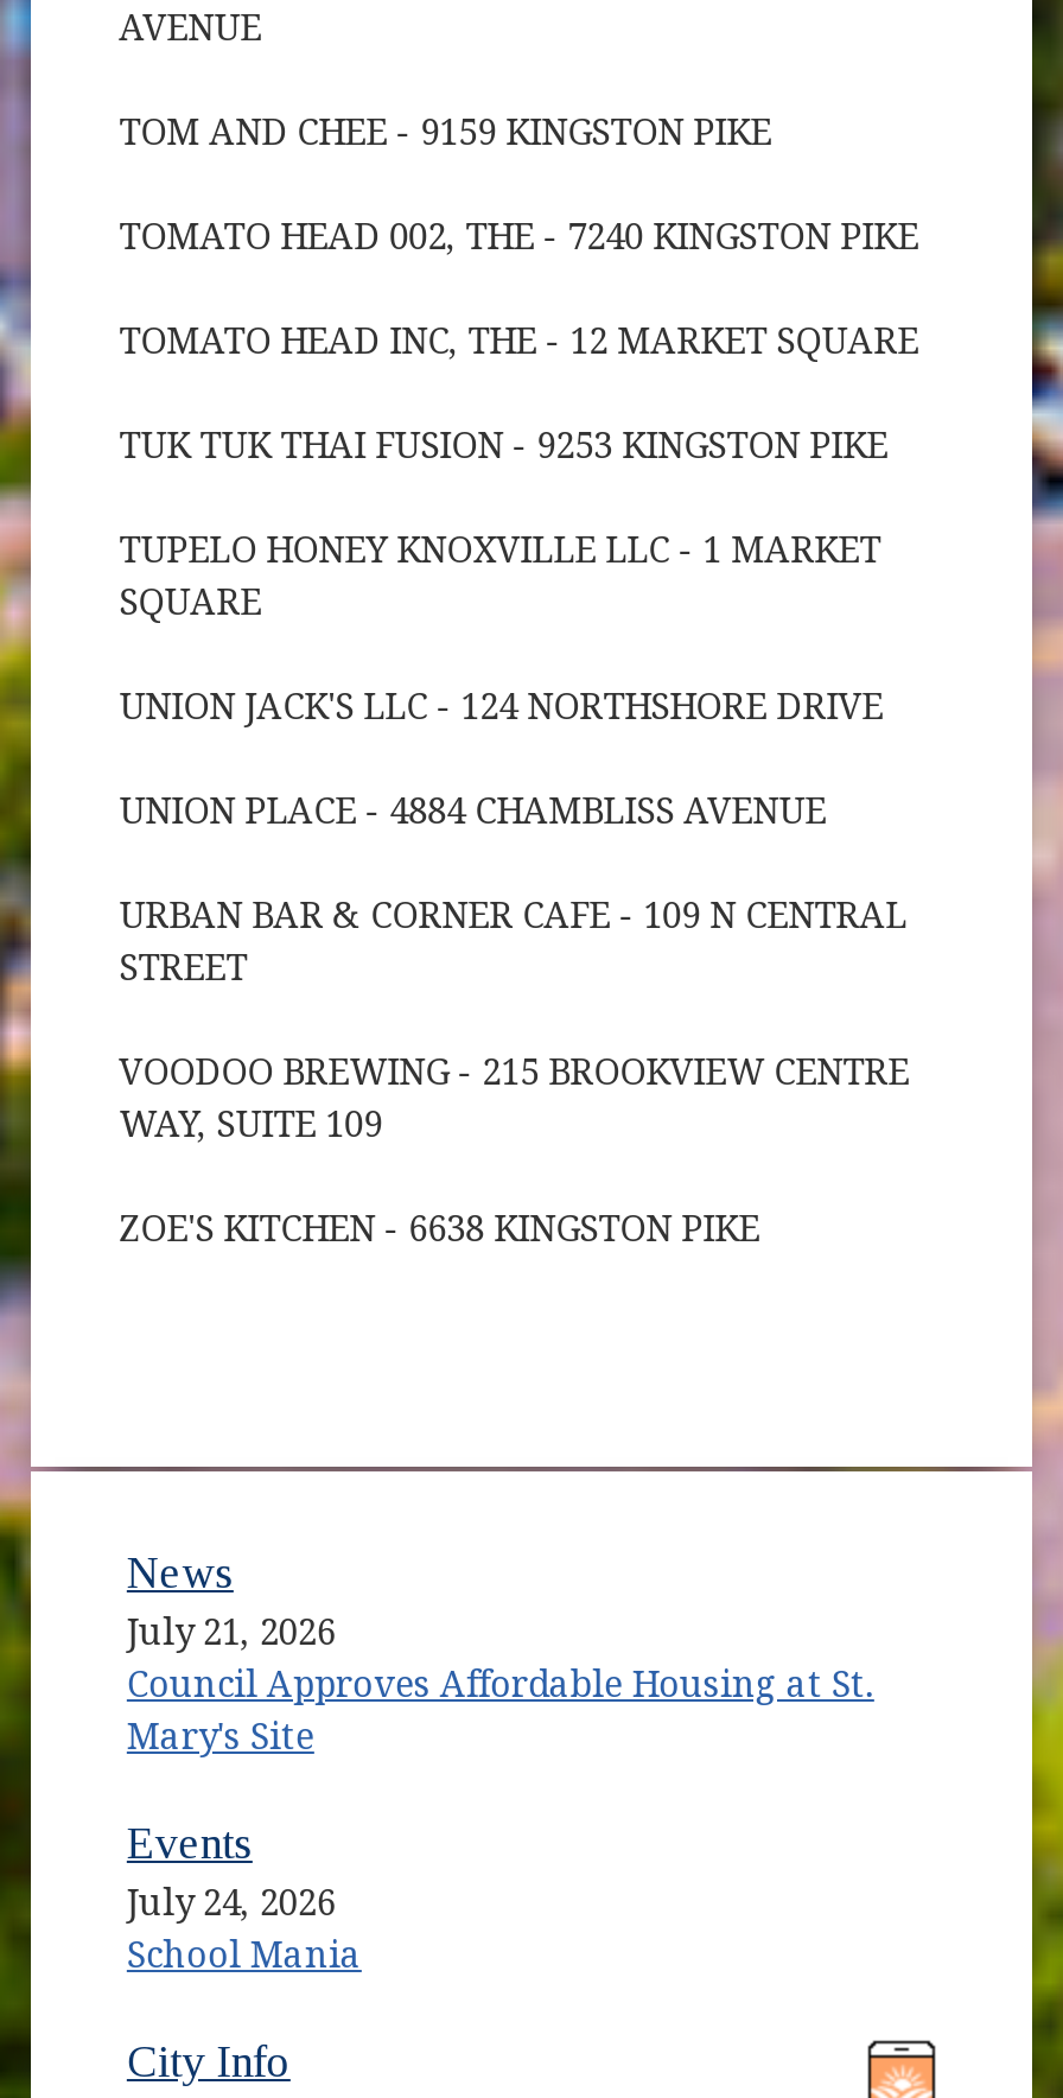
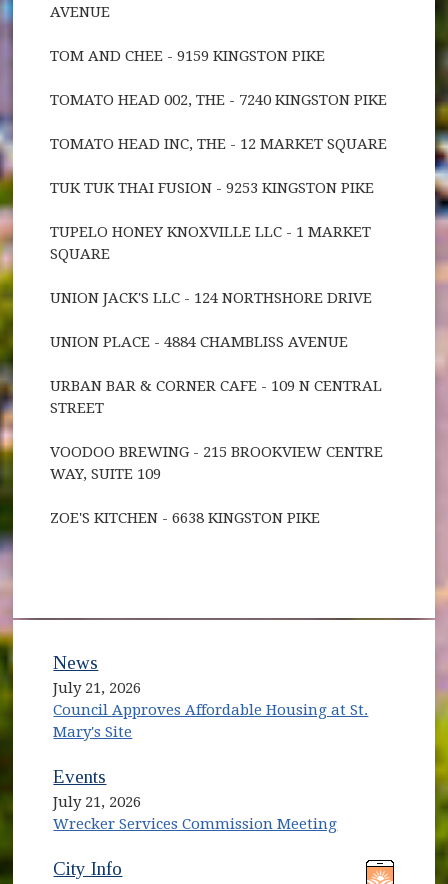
[127,1882,362,1977] July 24, 2026 | School Mania -> [53,793,337,833] July 21, 2026 | Wrecker Services Commission Meeting

